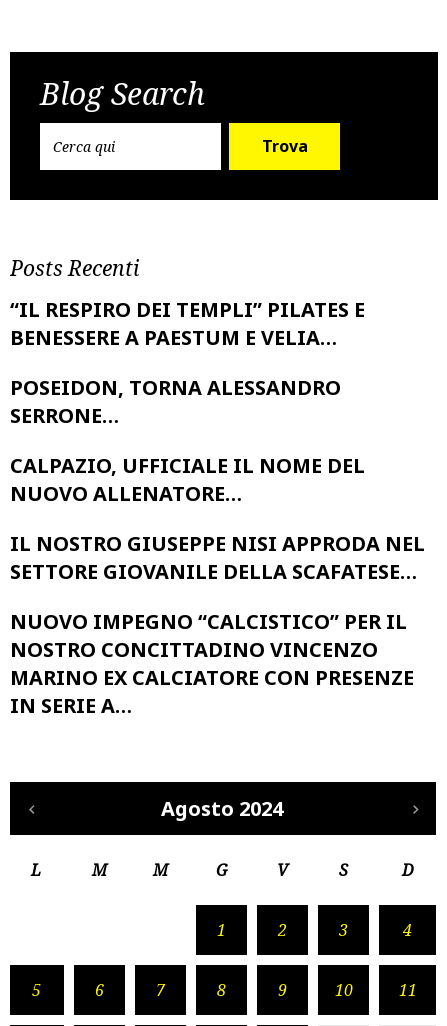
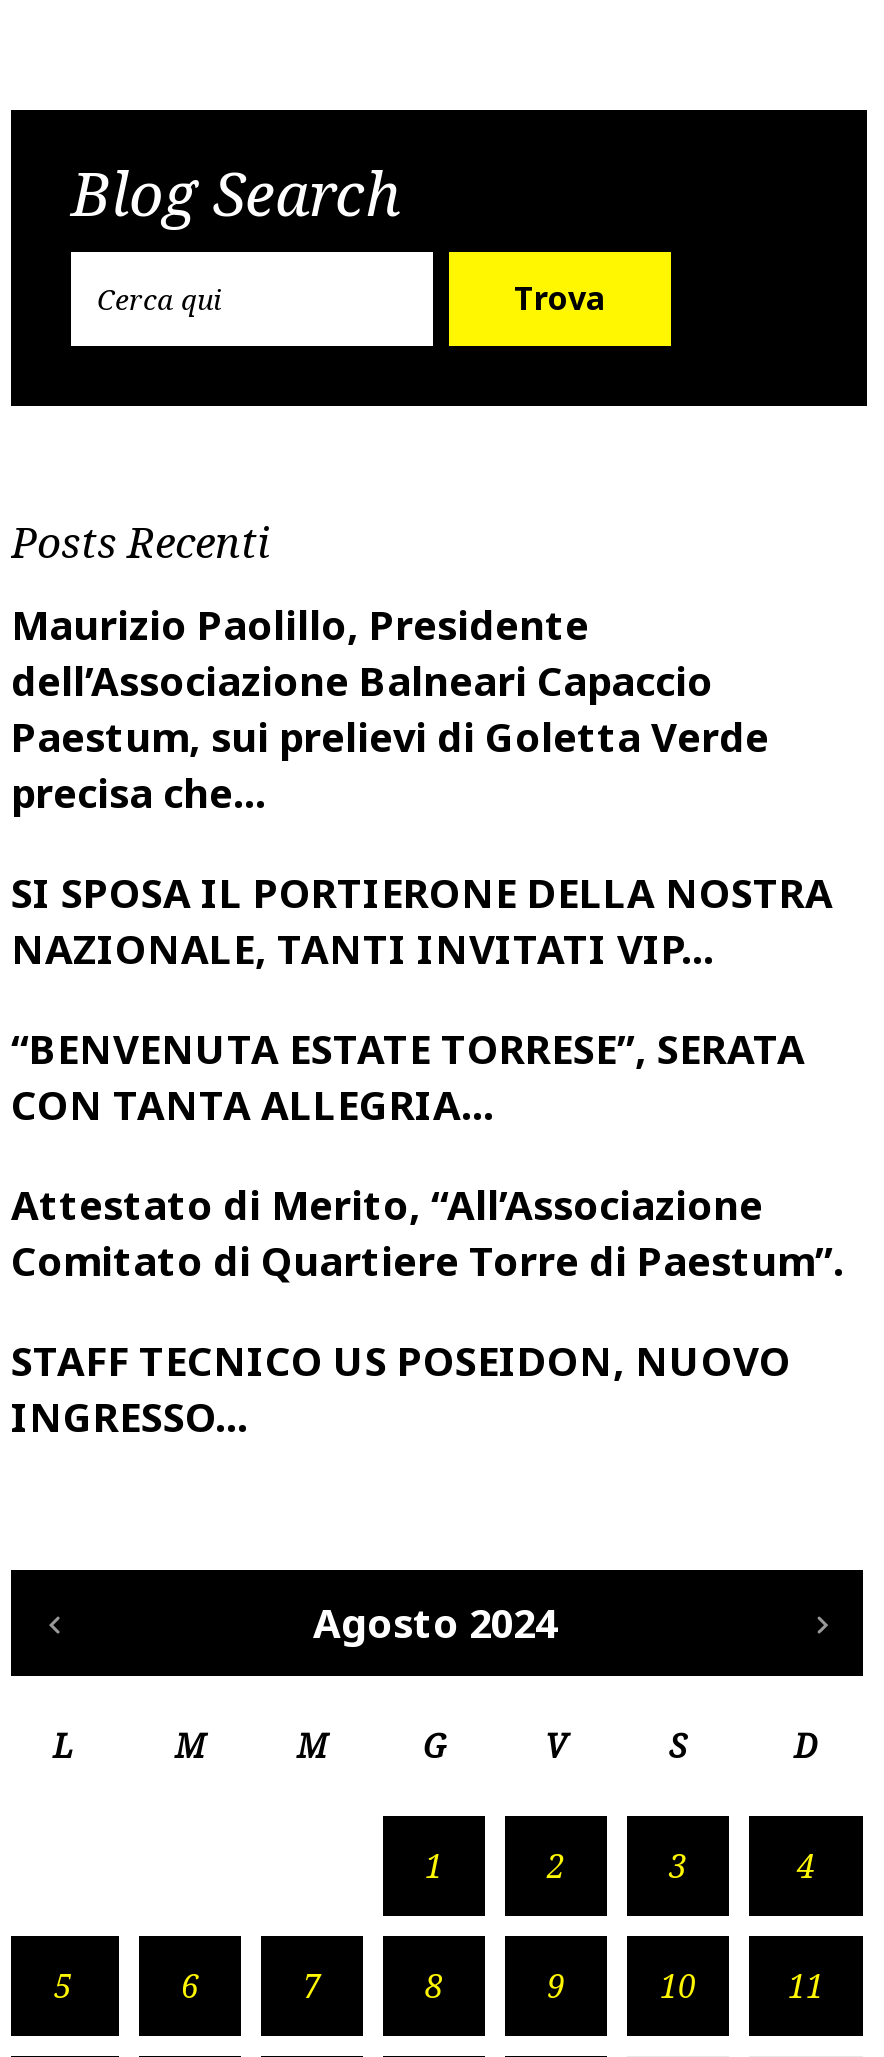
[10,296,365,351] “IL RESPIRO DEI TEMPLI” PILATES E | BENESSERE A PAESTUM E VELIA… -> [11,598,769,820] Maurizio Paolillo, Presidente | dell’Associazione Balneari Capaccio | Paestum, sui prelievi di Goletta Verde | precisa che…
[10,374,341,429] POSEIDON, TORNA ALESSANDRO | SERRONE… -> [11,866,833,976] SI SPOSA IL PORTIERONE DELLA NOSTRA | NAZIONALE, TANTI INVITATI VIP…
[10,452,365,507] CALPAZIO, UFFICIALE IL NOME DEL | NUOVO ALLENATORE… -> [11,1022,805,1132] “BENVENUTA ESTATE TORRESE”, SERATA | CON TANTA ALLEGRIA…
[10,530,425,585] IL NOSTRO GIUSEPPE NISI APPRODA NEL | SETTORE GIOVANILE DELLA SCAFATESE… -> [11,1178,843,1288] Attestato di Merito, “All’Associazione | Comitato di Quartiere Torre di Paestum”.
[10,608,414,719] NUOVO IMPEGNO “CALCISTICO” PER IL | NOSTRO CONCITTADINO VINCENZO | MARINO EX CALCIATORE CON PRESENZE | IN SERIE A… -> [11,1334,791,1444] STAFF TECNICO US POSEIDON, NUOVO | INGRESSO…

